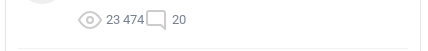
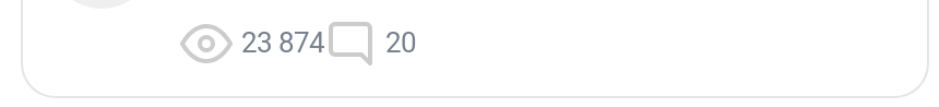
[106,12,186,27] 23 474 20 -> [241,26,416,58] 23 874 20

